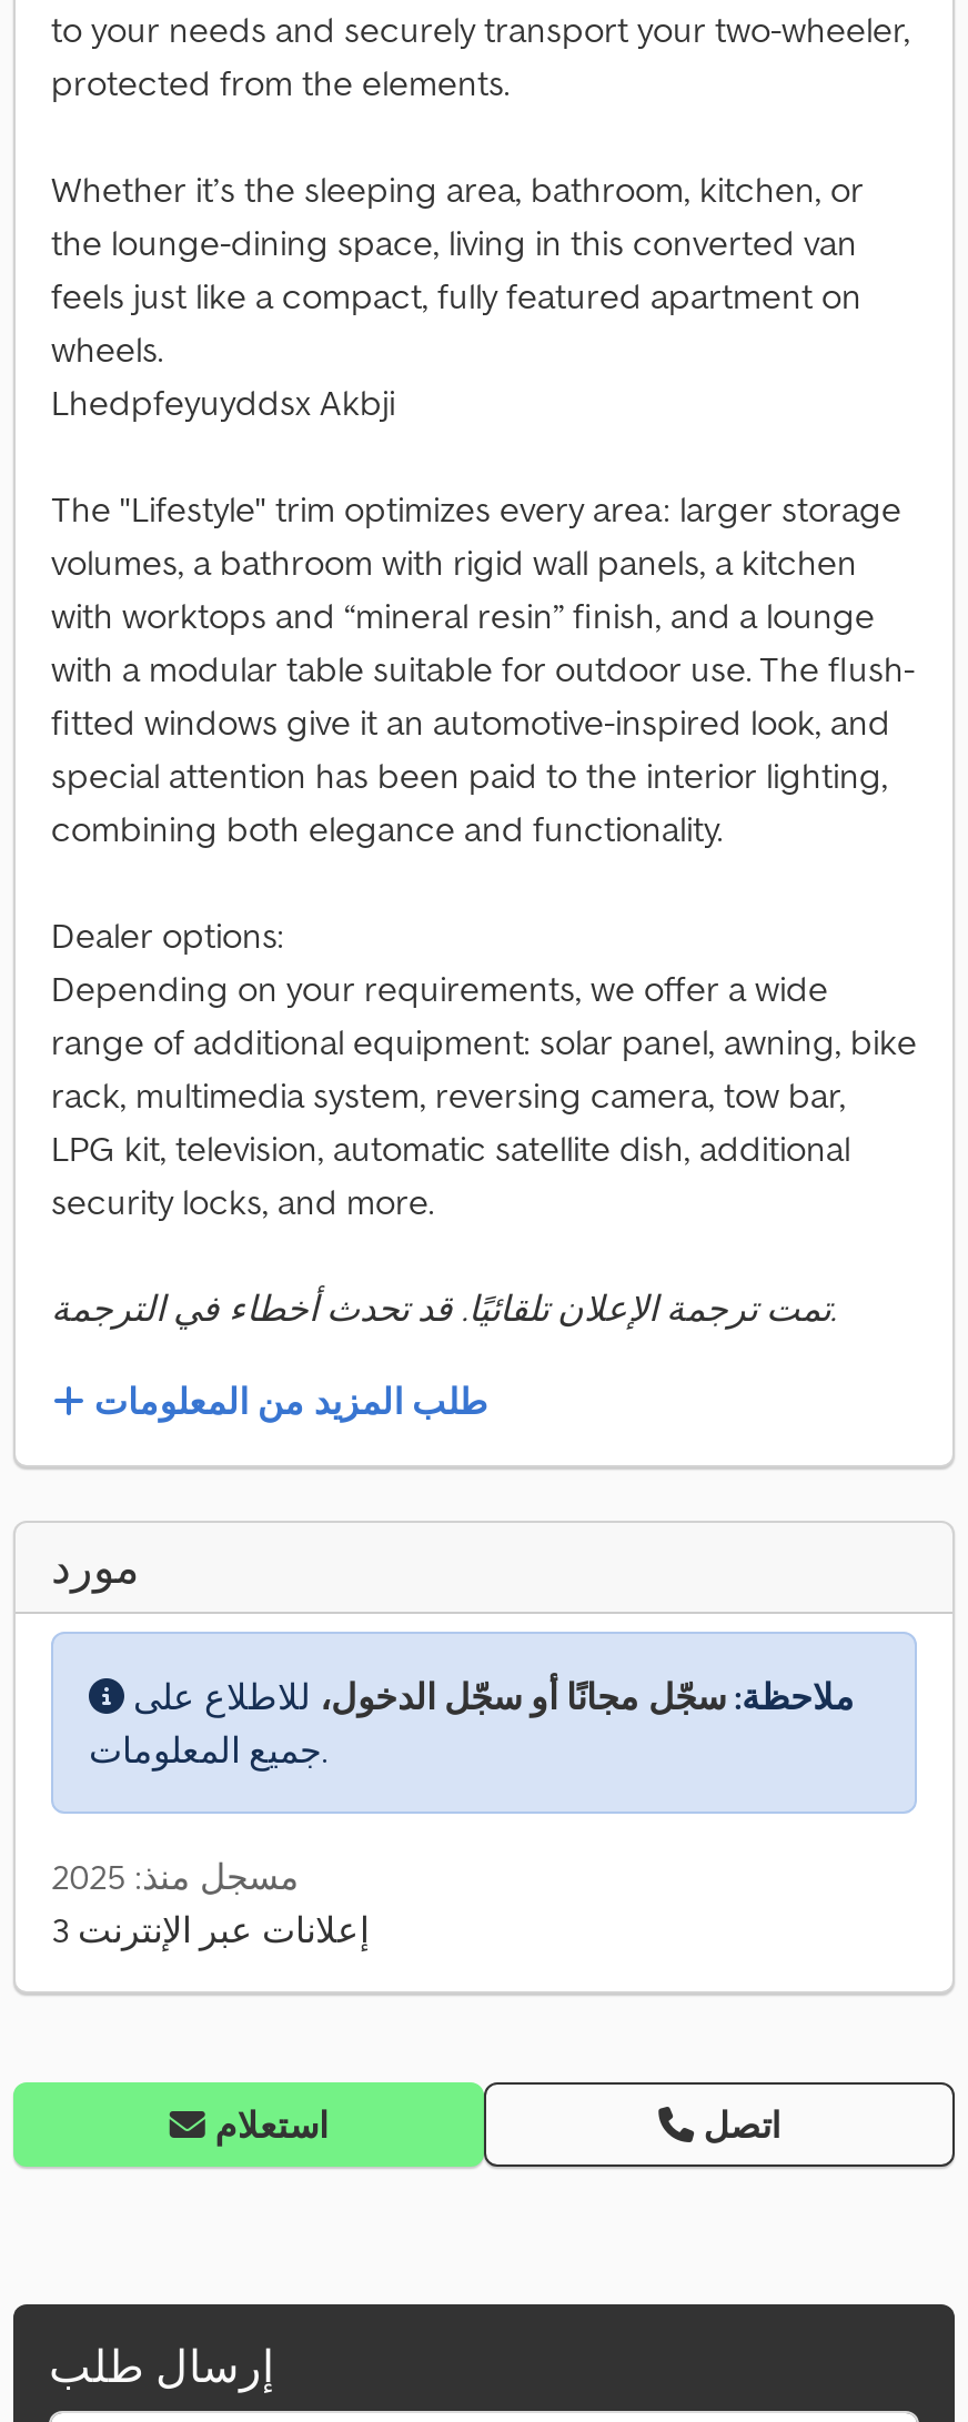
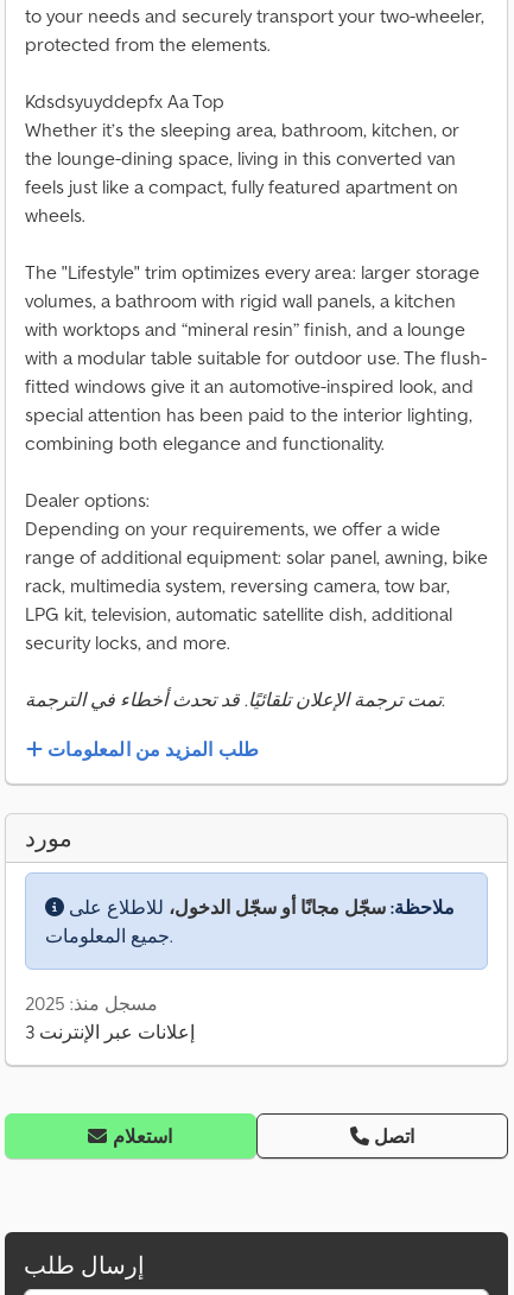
none -> [25,89,224,113] Kdsdsyuyddepfx Aa Top
moved [51,166,864,371] -> [25,118,459,227]: Whether it’s the sleeping area, bathroom, kitchen, or | the lounge-dining space, living in this converted van | feels just like a compact, fully featured apartment on | wheels.
[51,380,395,424] Lhedpfeyuyddsx Akbji -> none

